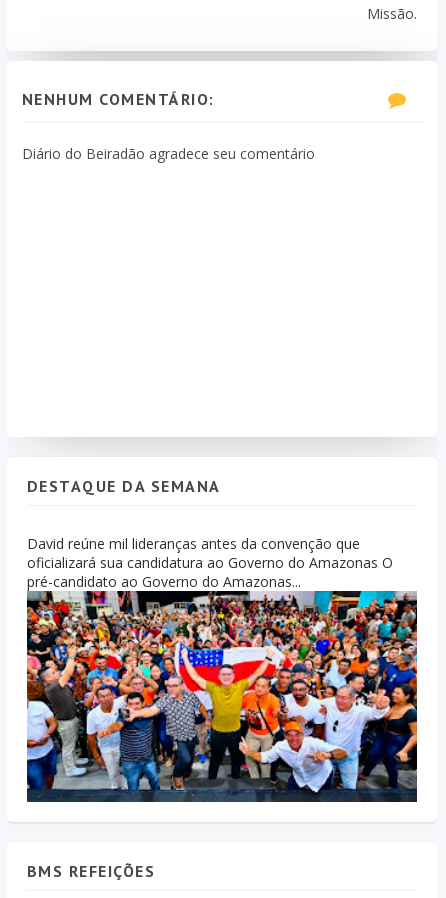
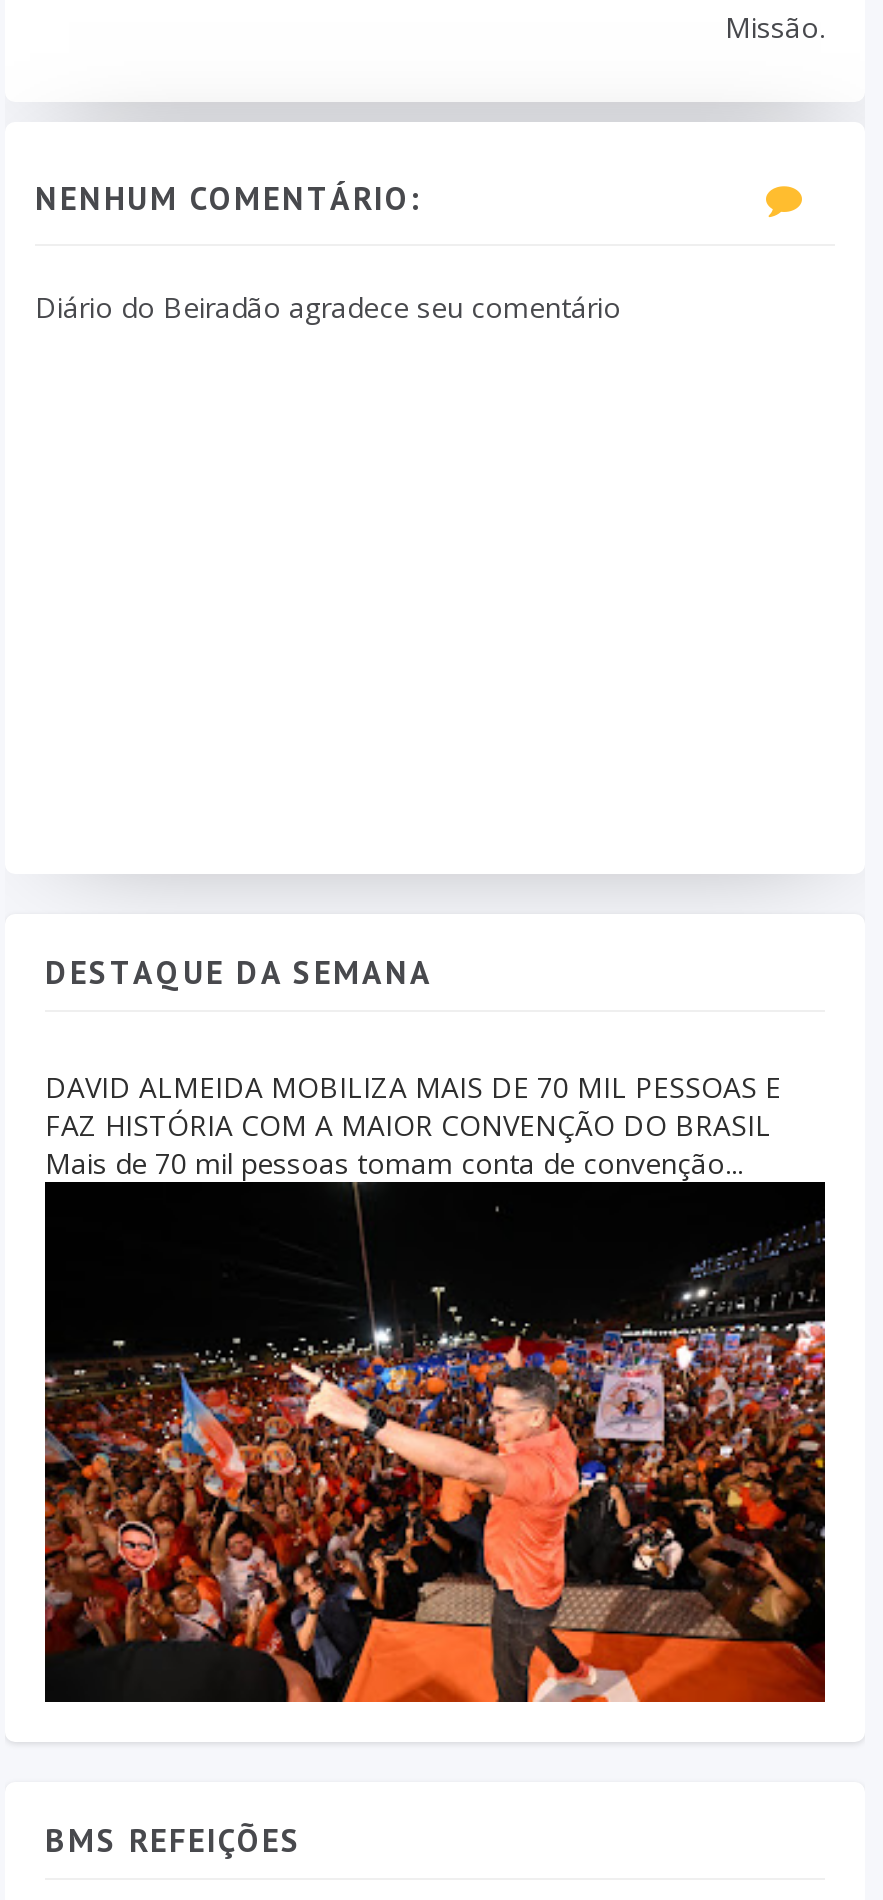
[26,534,418,803] [image] | David reúne mil lideranças antes da convenção que | oficializará sua candidatura ao Governo do Amazonas O | pré-candidato ao Governo do Amazonas... -> [43,1069,827,1704] [image] | DAVID ALMEIDA MOBILIZA MAIS DE 70 MIL PESSOAS E | FAZ HISTÓRIA COM A MAIOR CONVENÇÃO DO BRASIL | Mais de 70 mil pessoas tomam conta de convenção...

